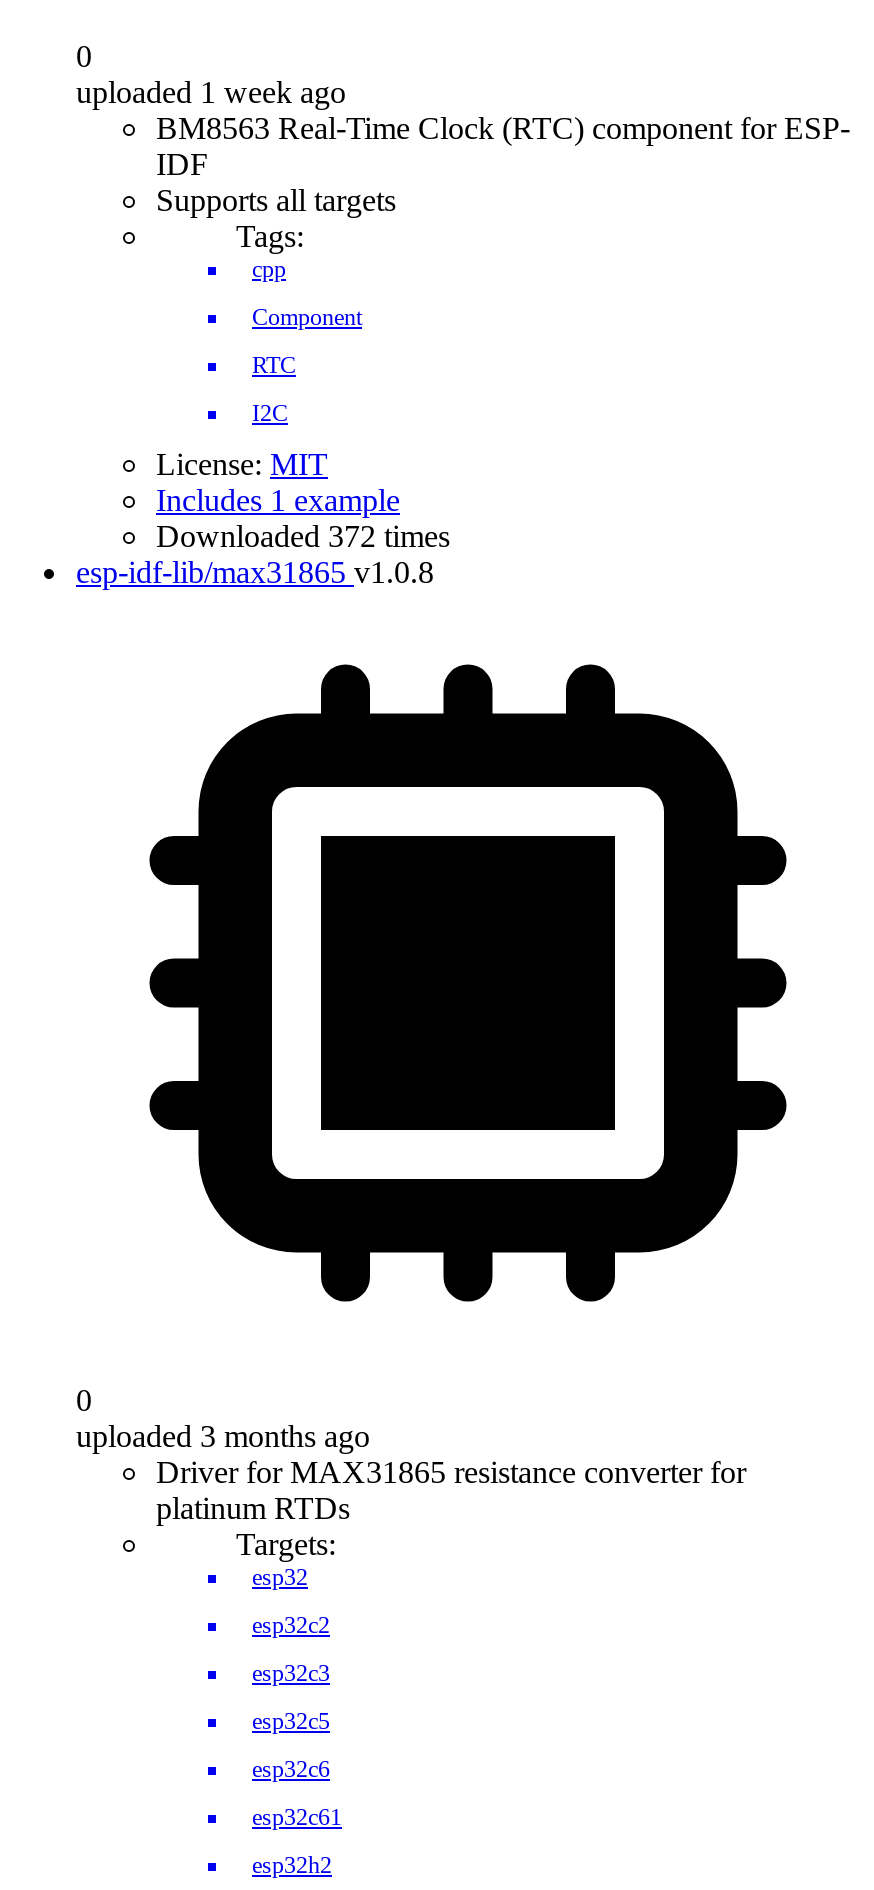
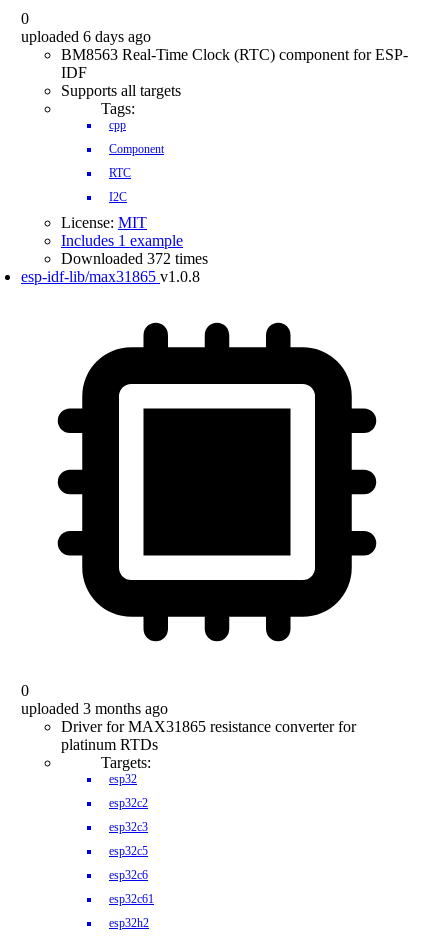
[76,75,346,109] uploaded 1 week ago -> [21,28,151,45] uploaded 6 days ago

